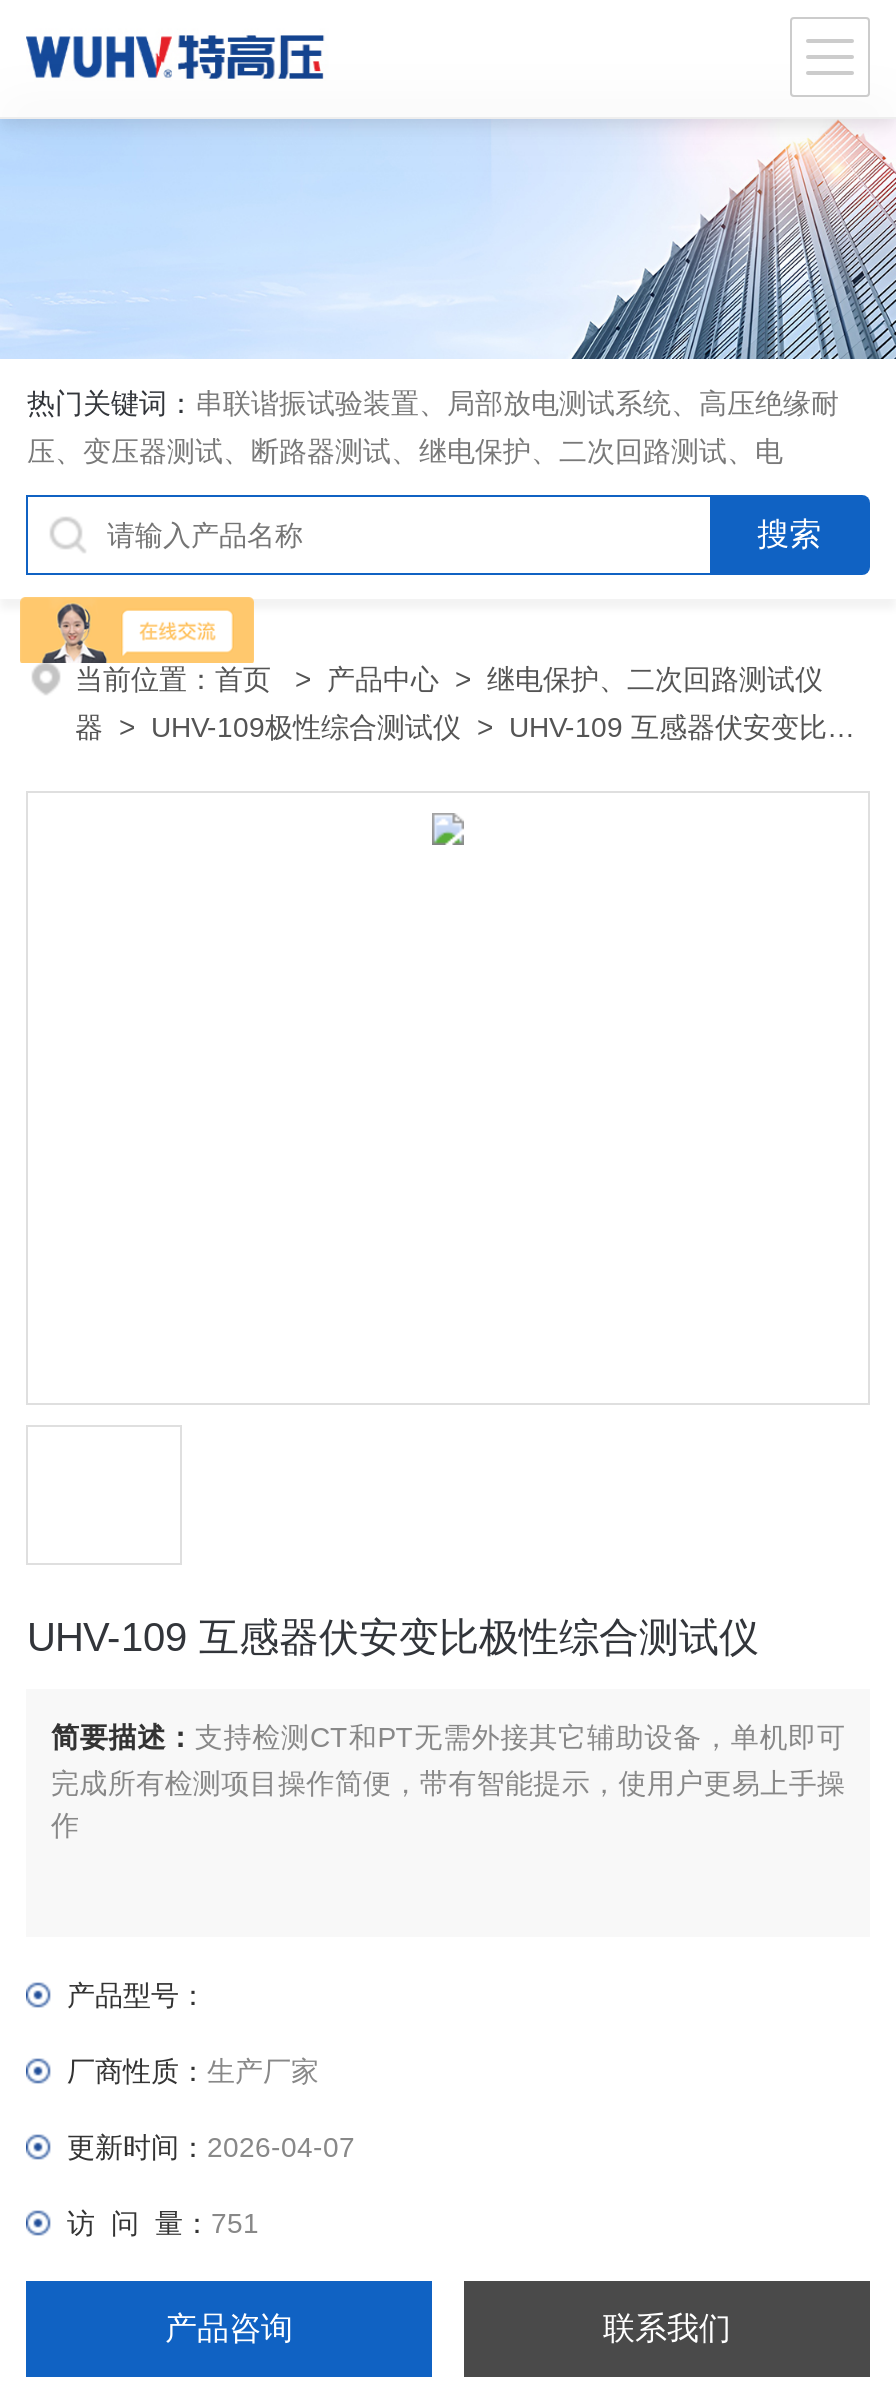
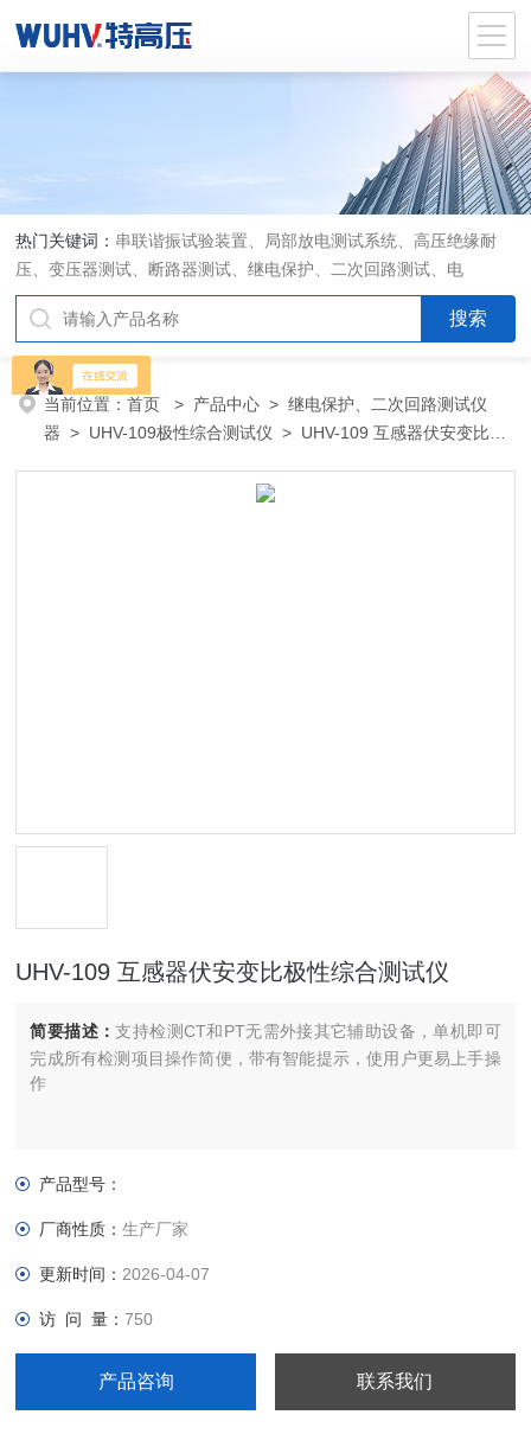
[67,2207,259,2239] 访 问 量：751 -> [40,1310,153,1329] 访 问 量：750

